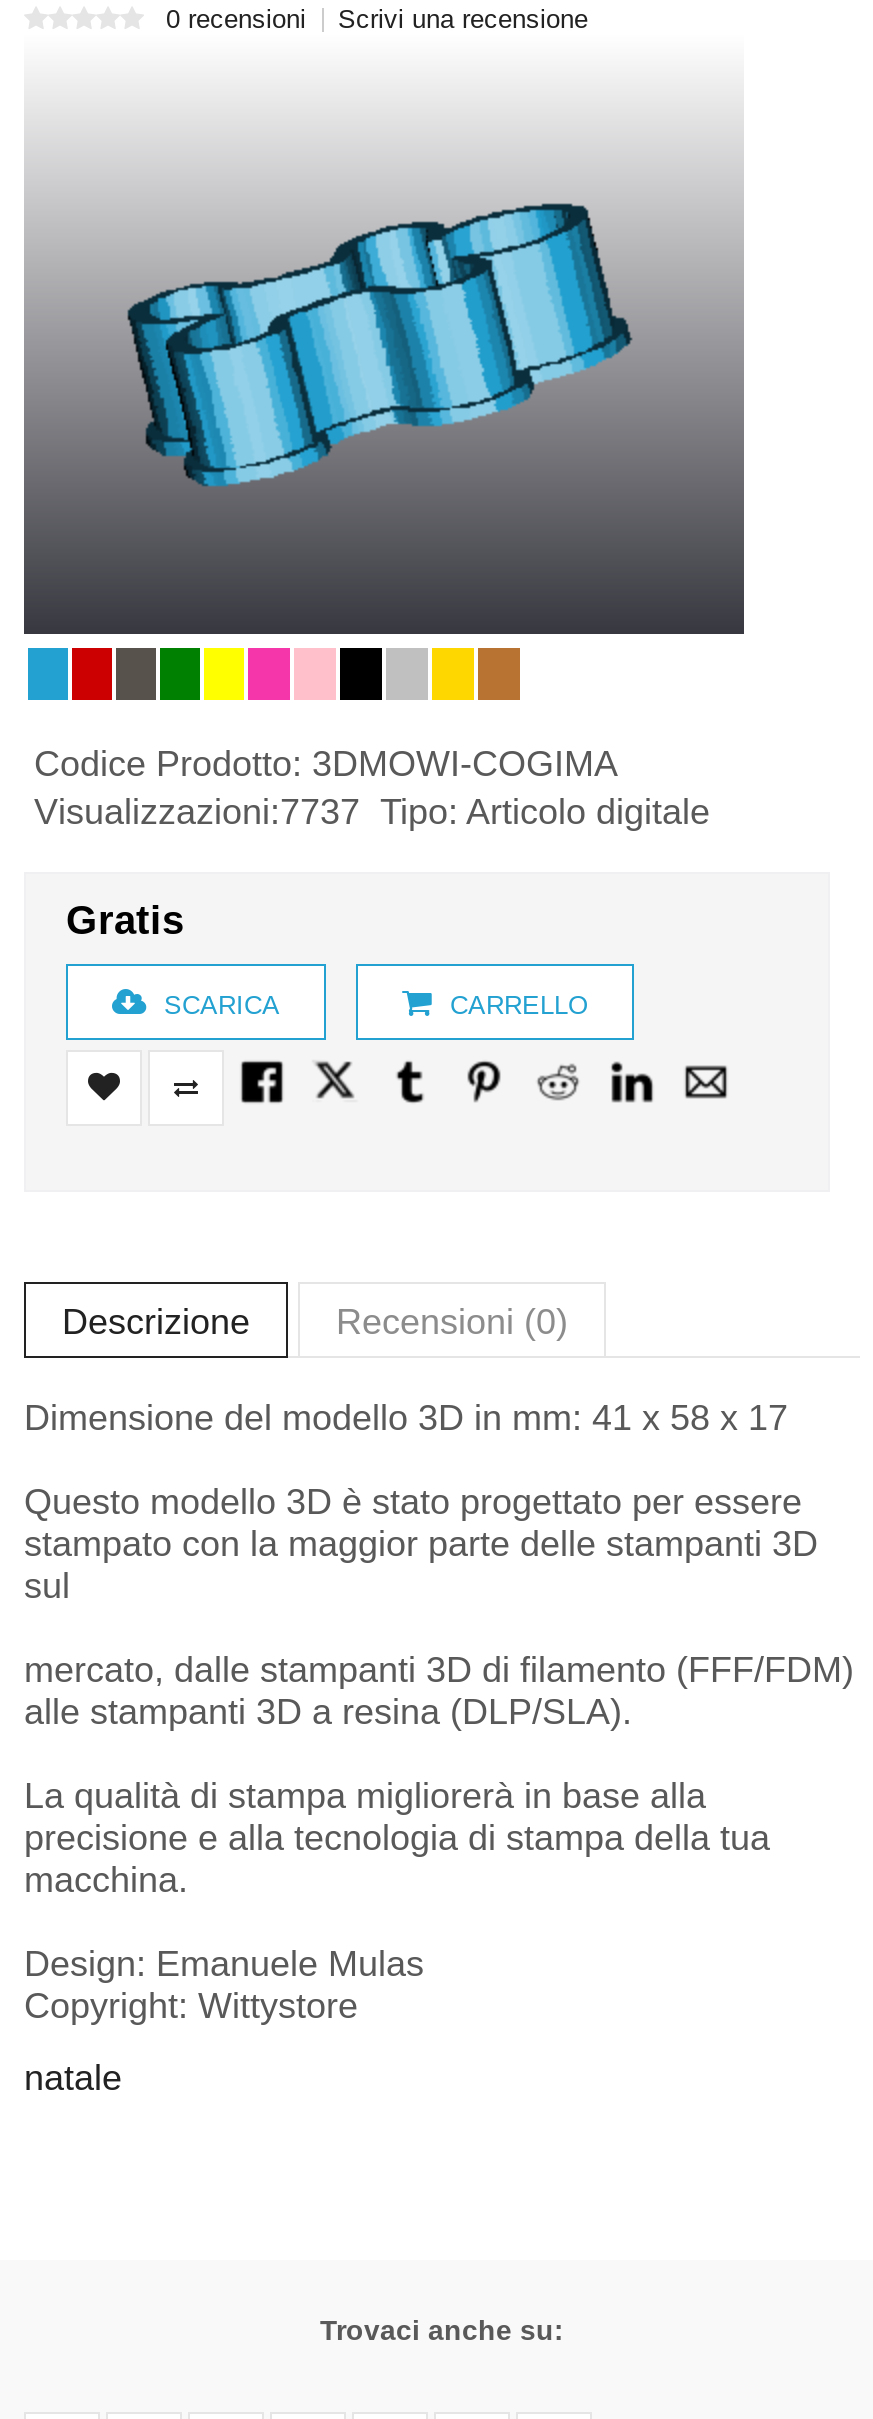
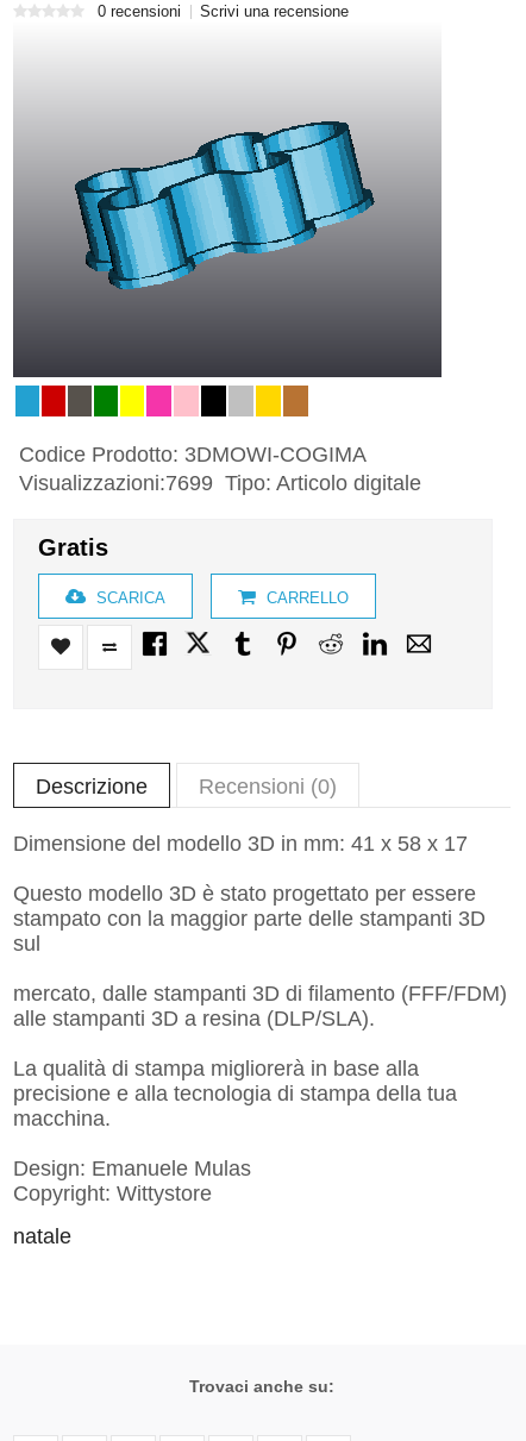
[34,792,710,832] Visualizzazioni:7737 Tipo: Articolo digitale -> [19,471,421,495] Visualizzazioni:7699 Tipo: Articolo digitale

